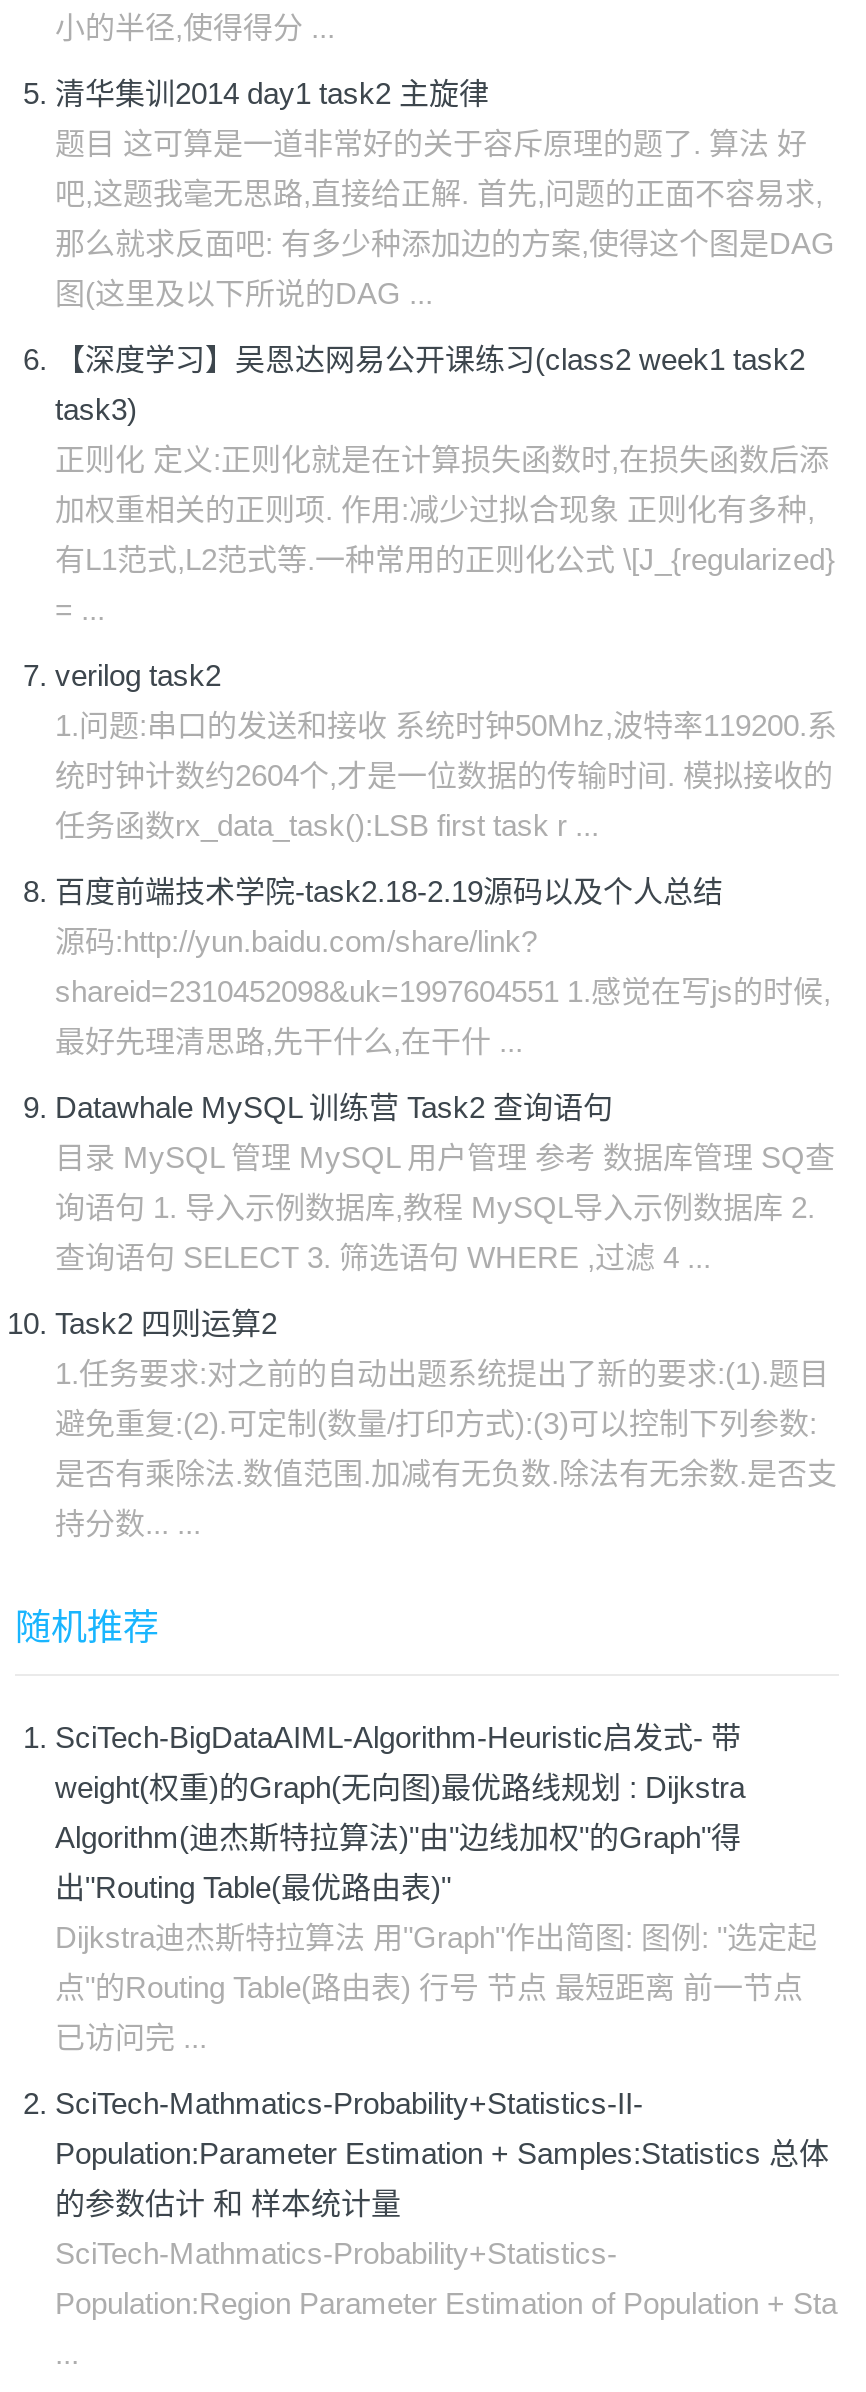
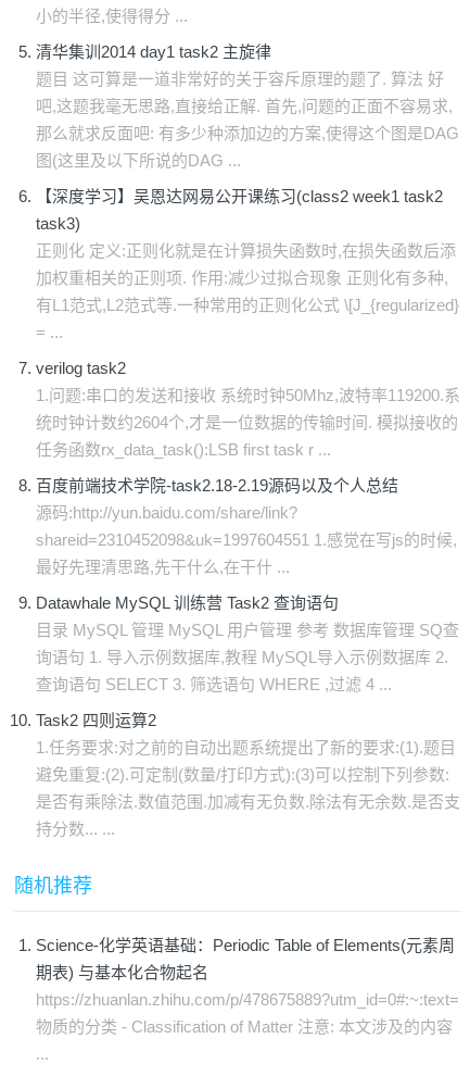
[55,1720,837,2320] SciTech-BigDataAIML-Algorithm-Heuristic启发式- 带 | weight(权重)的Graph(无向图)最优路线规划 : Dijkstra | Algorithm(迪杰斯特拉算法)"由"边线加权"的Graph"得 | 出"Routing Table(最优路由表)" | Dijkstra迪杰斯特拉算法 用"Graph"作出简图: 图例: "选定起 | 点"的Routing Table(路由表) 行号 节点 最短距离 前一节点 | 已访问完 ... | SciTech-Mathmatics-Probability+Statistics-II- | Population:Parameter Estimation + Samples:Statistics 总体 | 的参数估计 和 样本统计量 | SciTech-Mathmatics-Probability+Statistics- | Population:Region Parameter Estimation of Population + Sta -> [36,936,459,1036] Science-化学英语基础：Periodic Table of Elements(元素周 | 期表) 与基本化合物起名 | https://zhuanlan.zhihu.com/p/478675889?utm_id=0#:~:text= | 物质的分类 - Classification of Matter 注意: 本文涉及的内容

